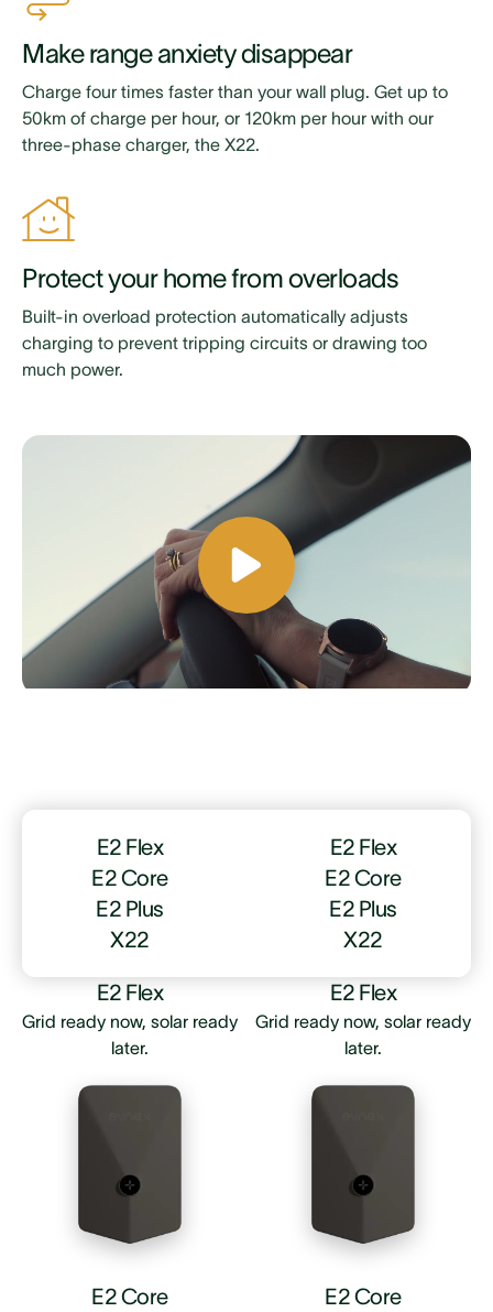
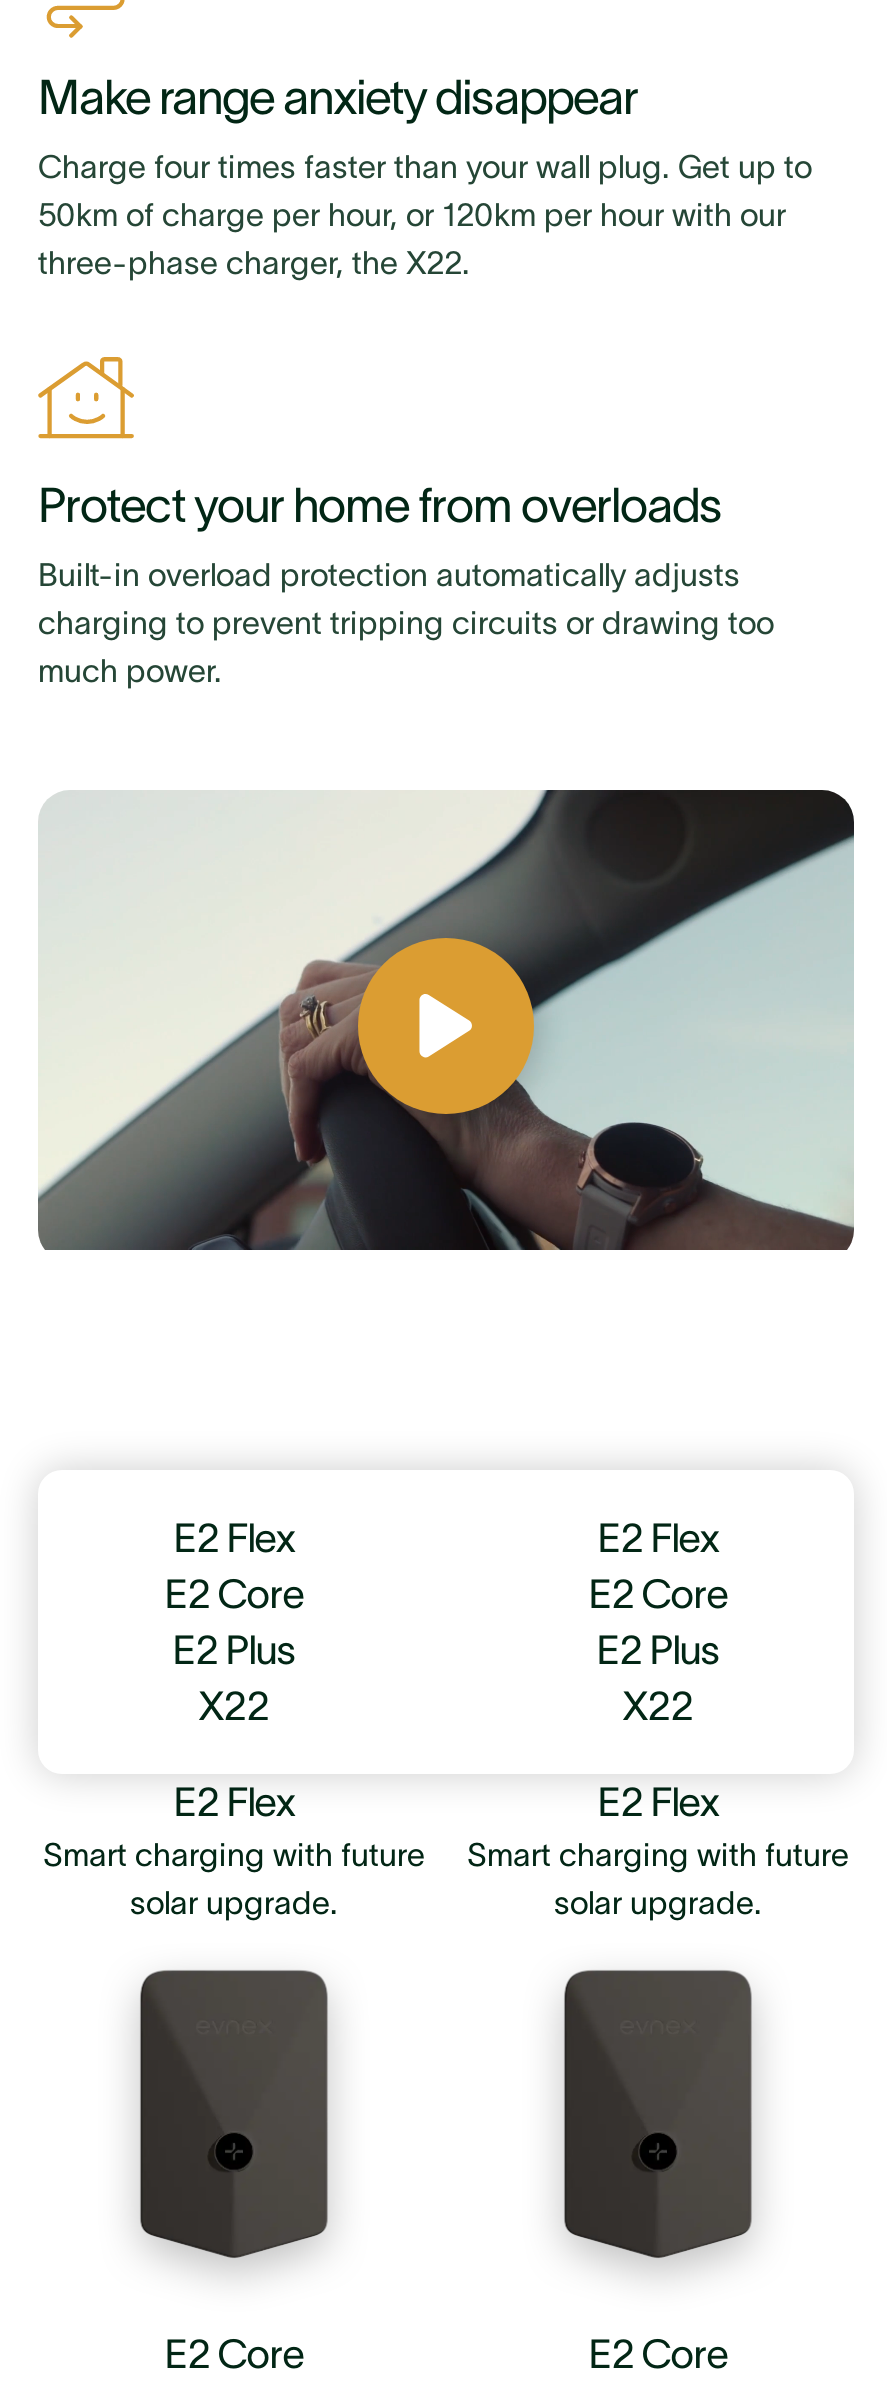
[22,1011,238,1057] Grid ready now, solar ready | later. -> [43,1835,425,1919] Smart charging with future | solar upgrade.
[255,1011,471,1057] Grid ready now, solar ready | later. -> [467,1835,849,1919] Smart charging with future | solar upgrade.

